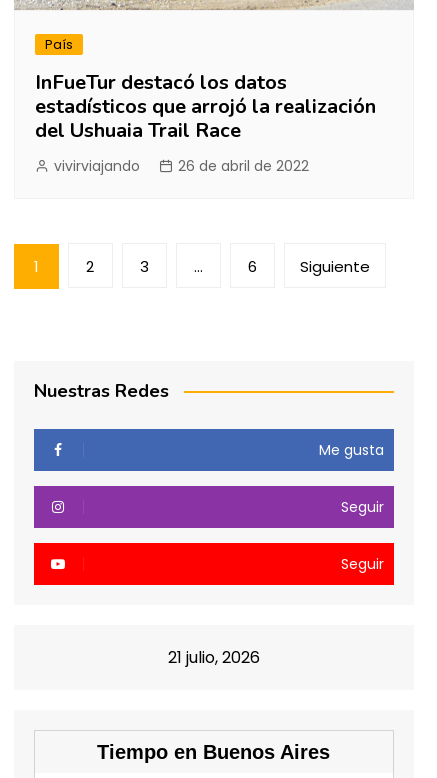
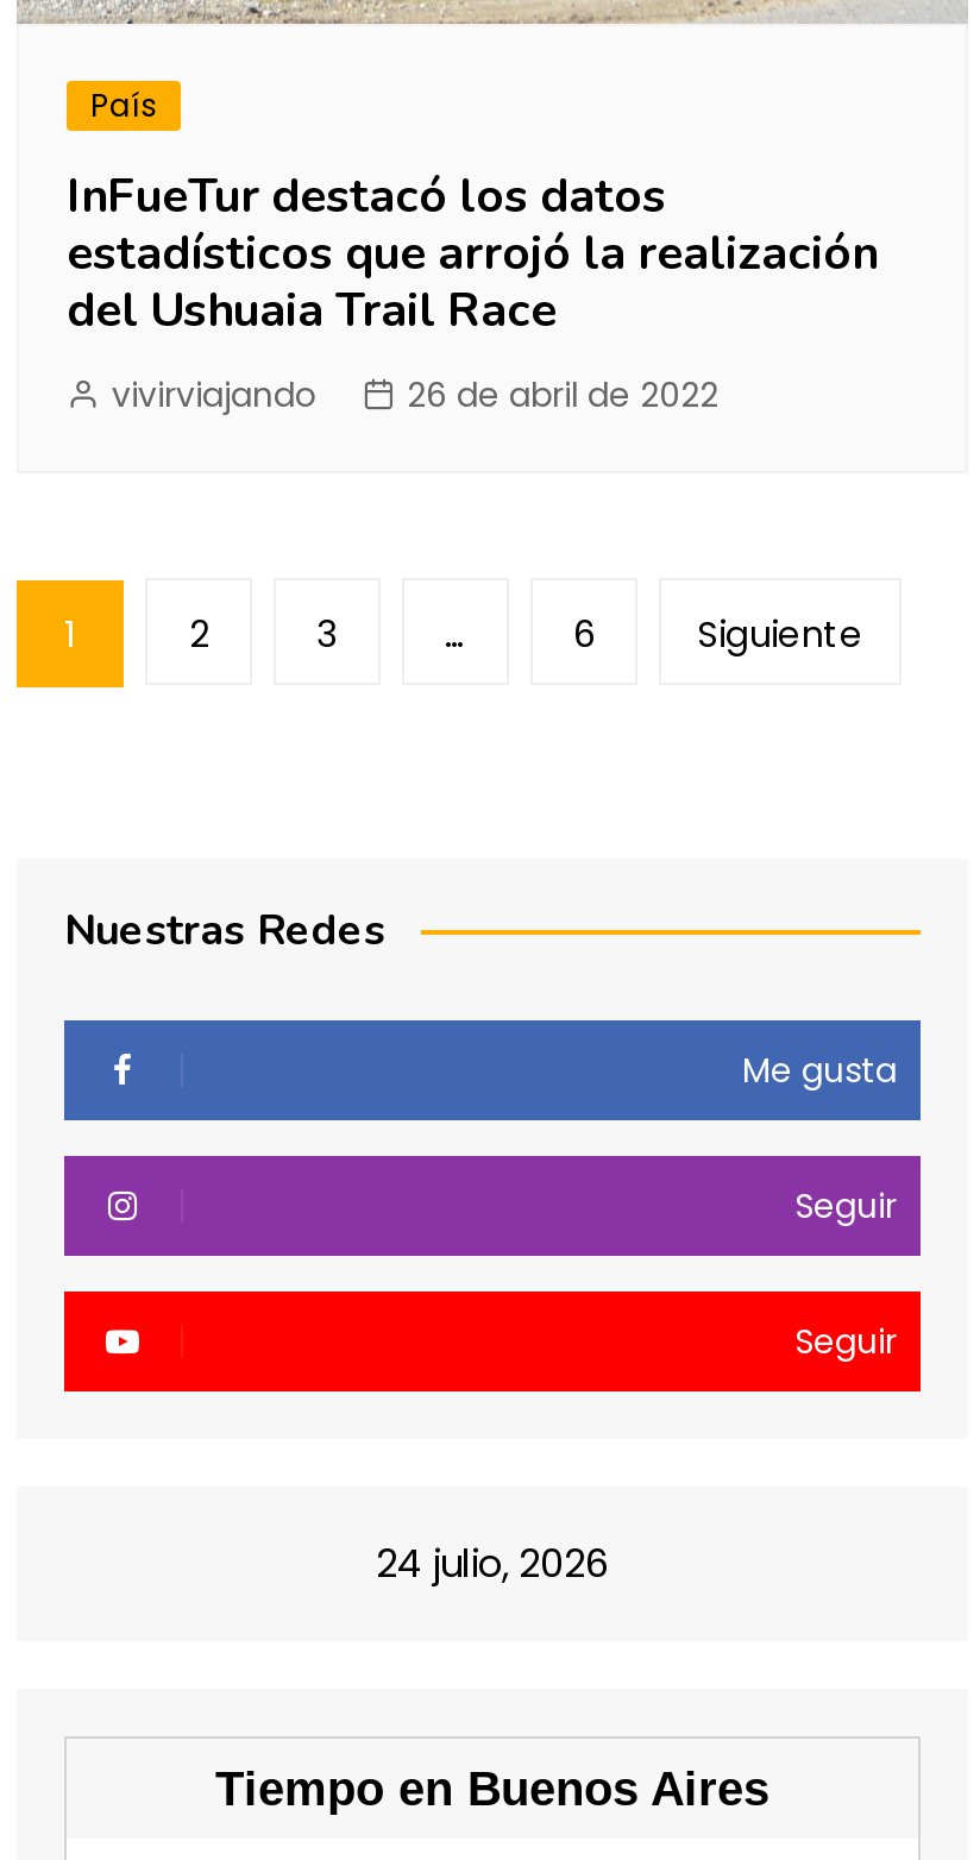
[168,646,260,669] 21 julio, 2026 -> [376,1536,609,1591] 24 julio, 2026

